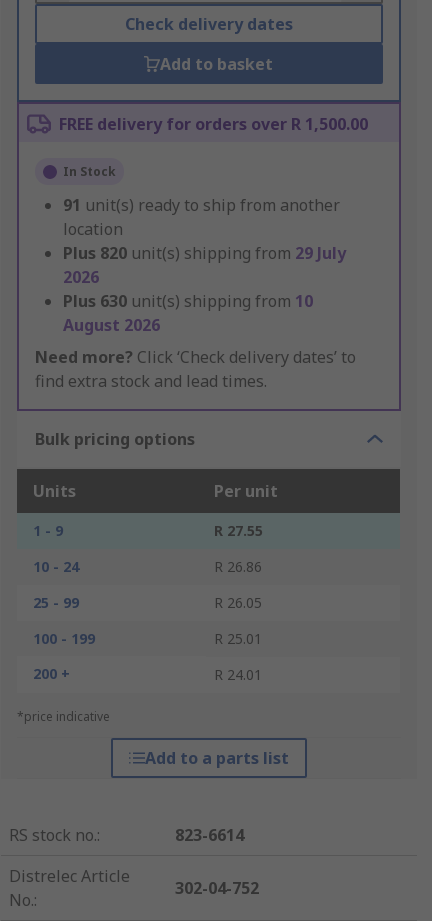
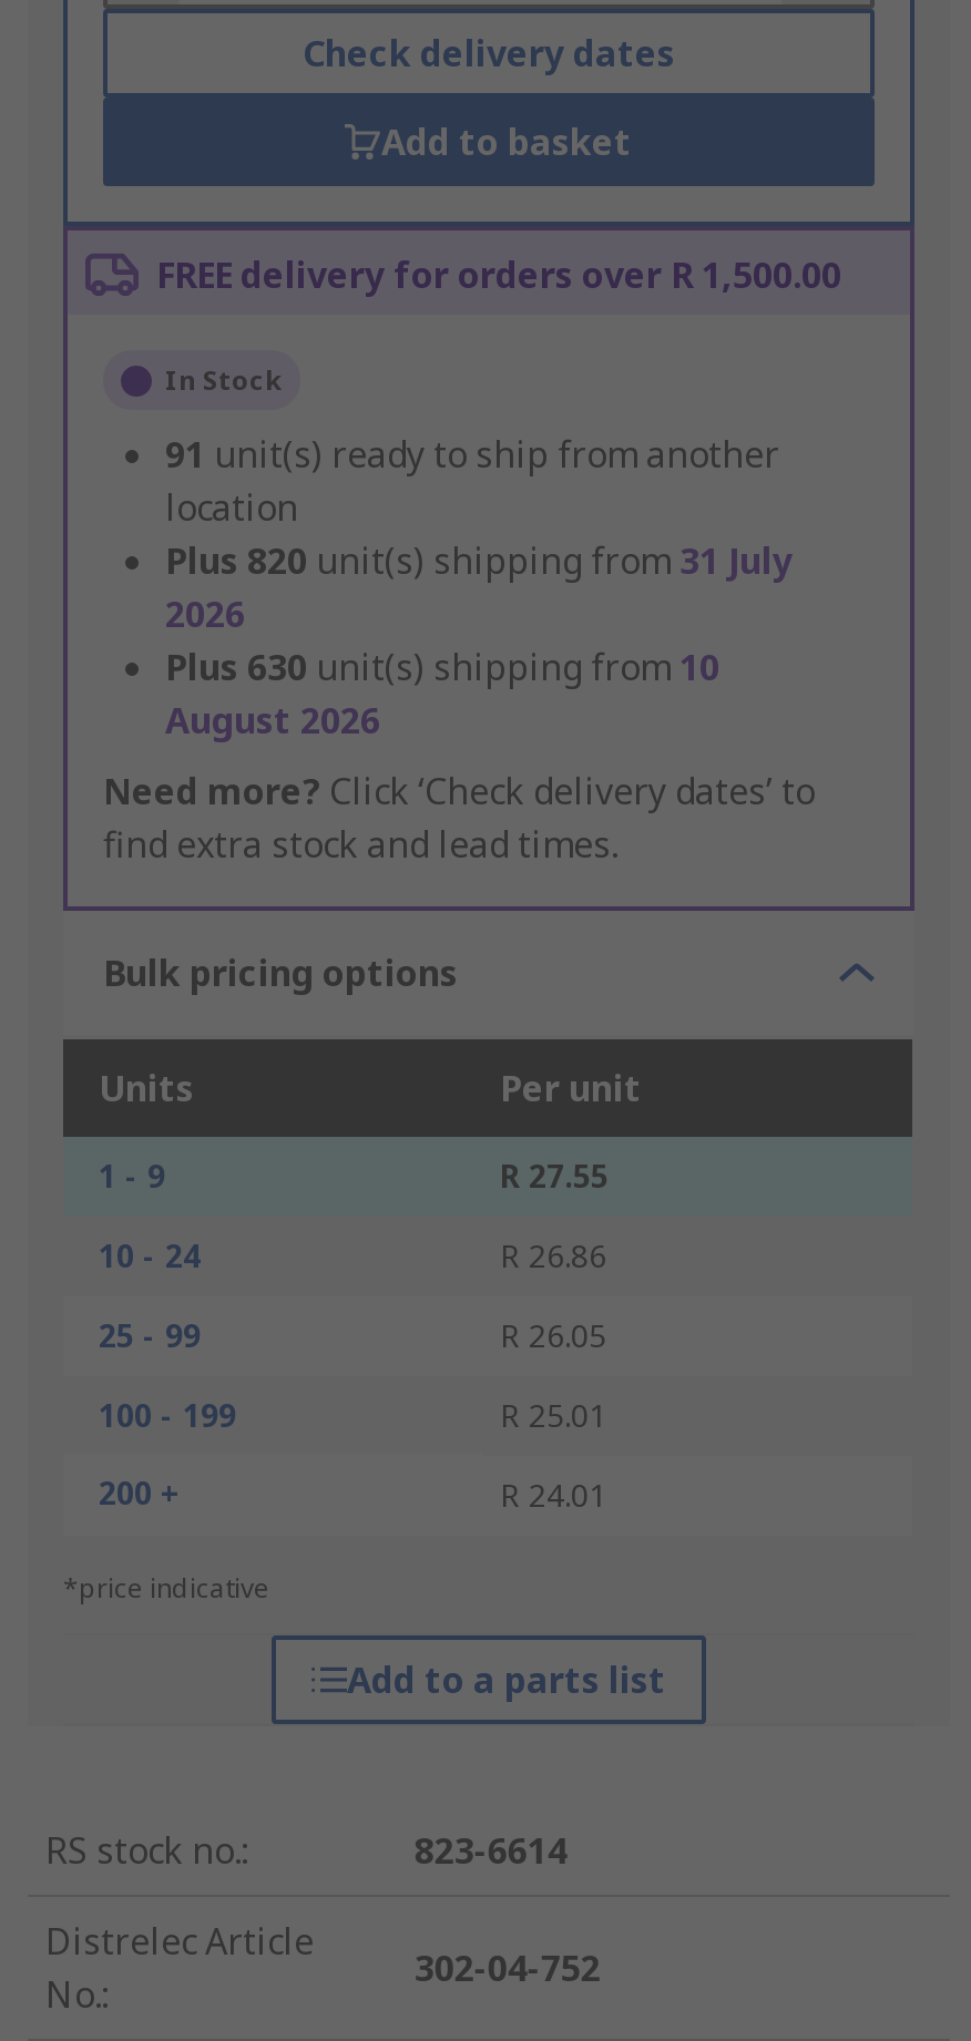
[63,242,346,264] Plus 820 unit(s) shipping from 29 July -> [165,537,793,586] Plus 820 unit(s) shipping from 31 July

